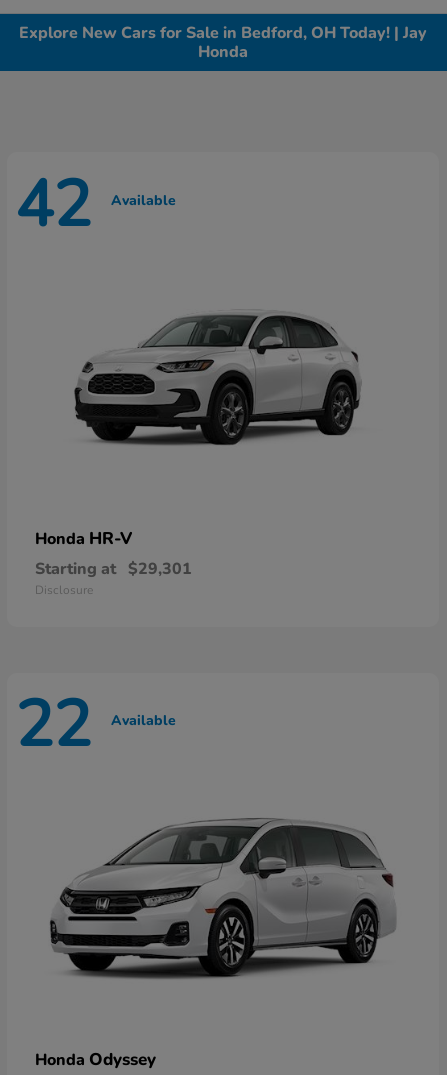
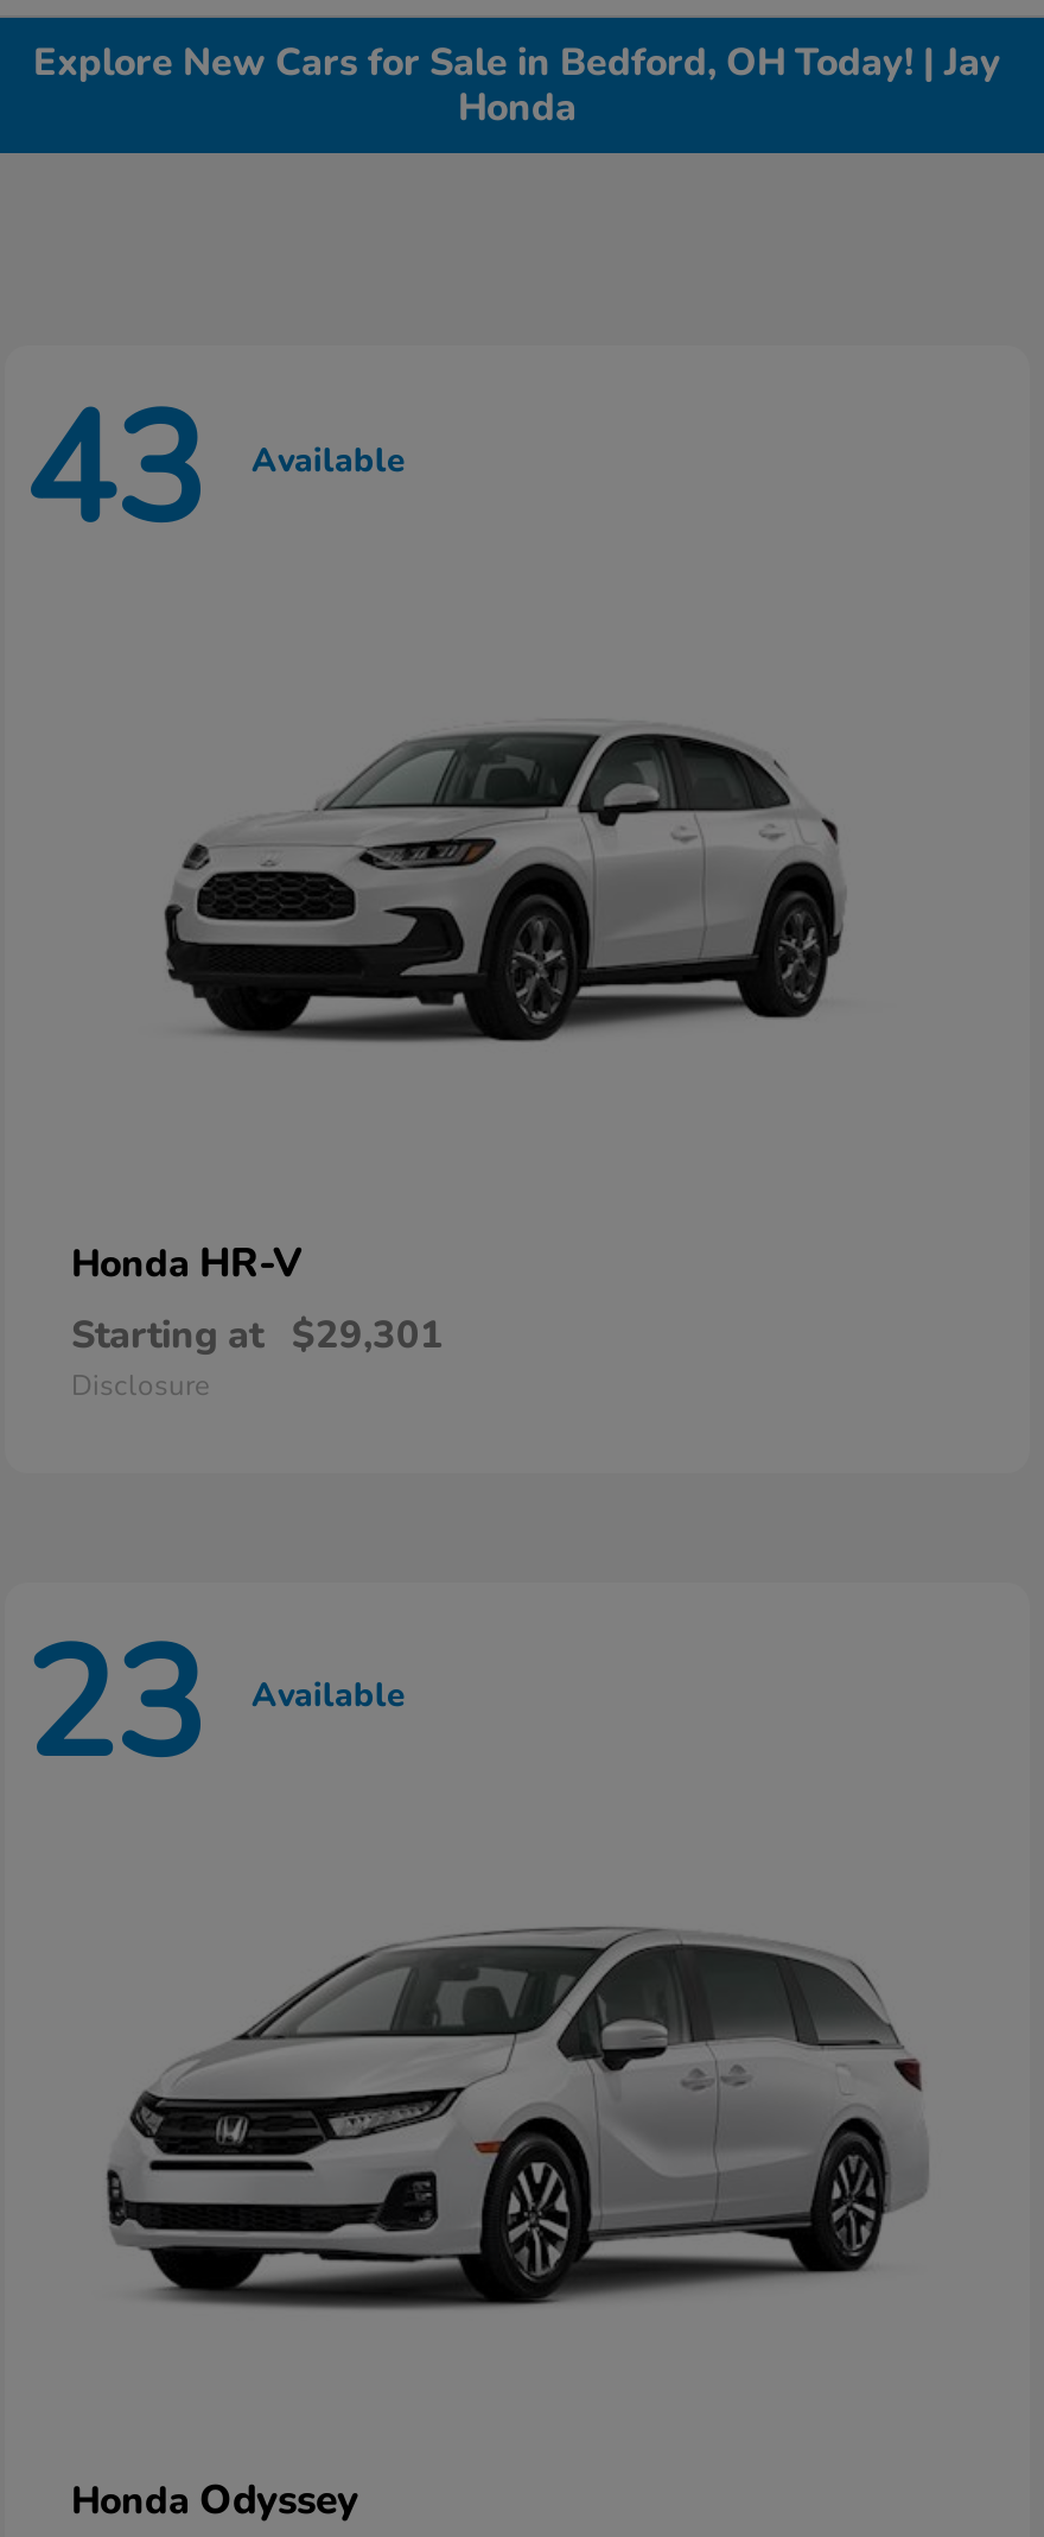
[15,161,176,249] 42 Available -> [24,366,406,575] 43 Available
[15,681,176,769] 22 Available -> [24,1603,406,1812] 23 Available

